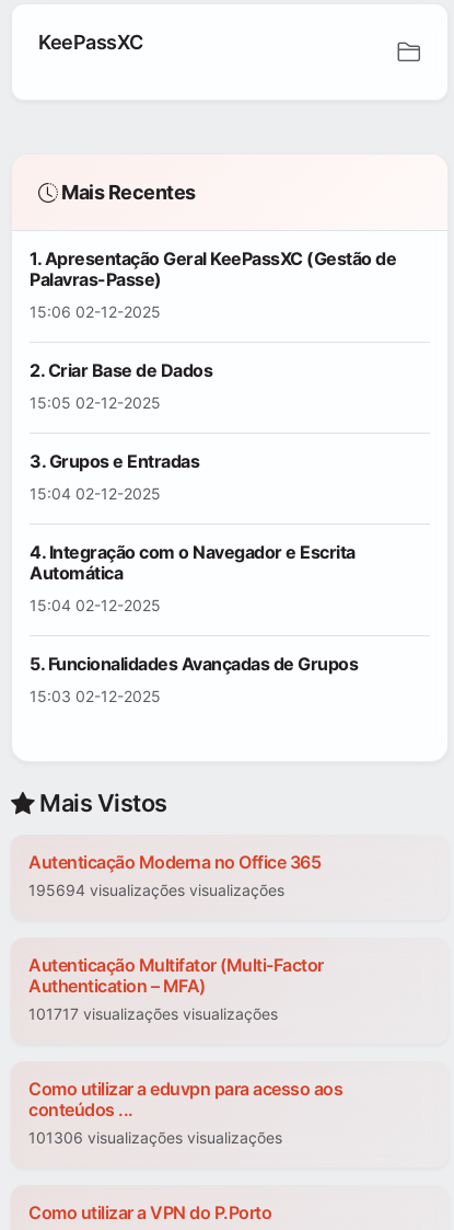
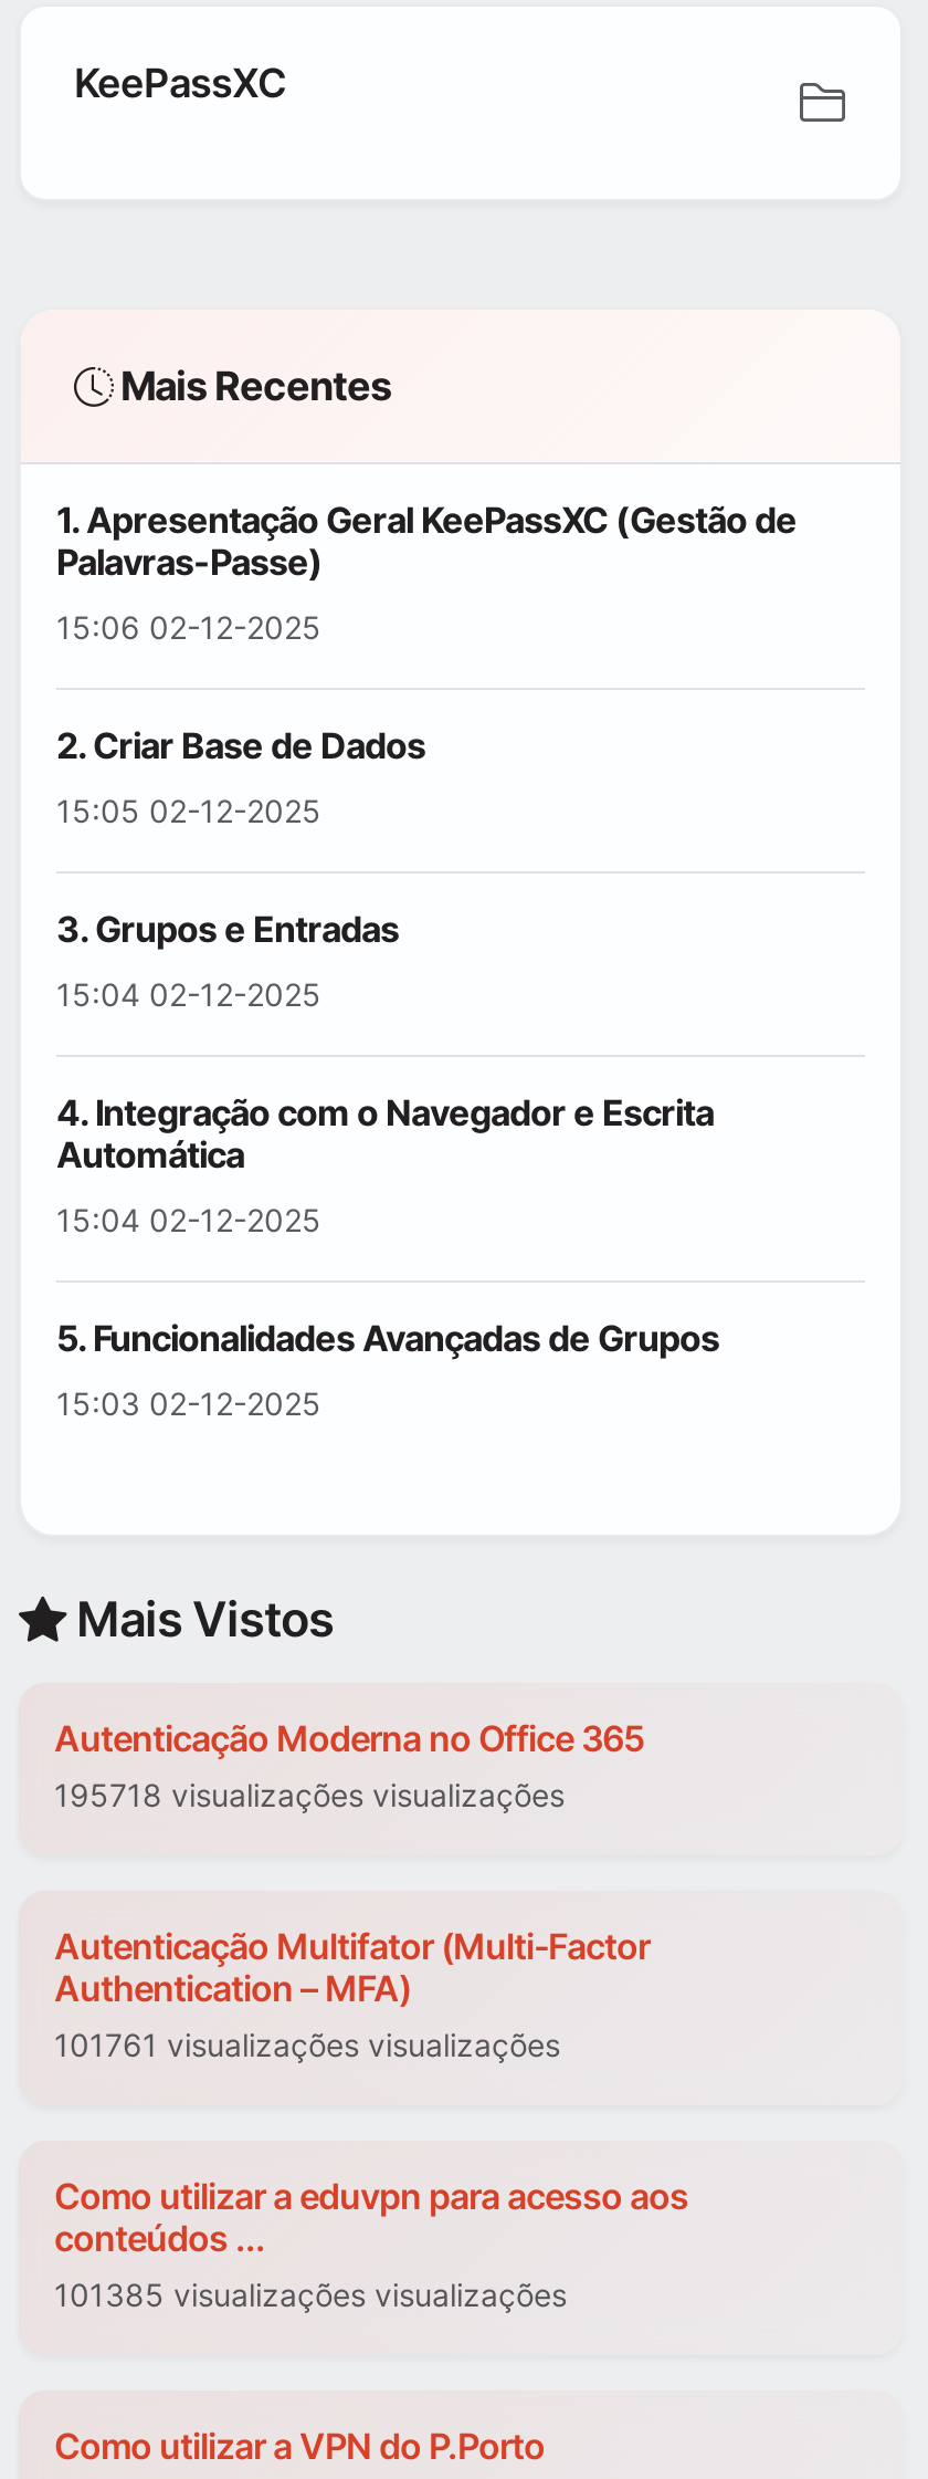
[28,881,284,900] 195694 visualizações visualizações -> [54,1777,565,1814] 195718 visualizações visualizações
[28,1005,278,1024] 101717 visualizações visualizações -> [54,2027,560,2064] 101761 visualizações visualizações
[28,1129,282,1147] 101306 visualizações visualizações -> [54,2277,567,2314] 101385 visualizações visualizações

